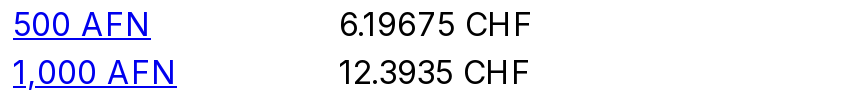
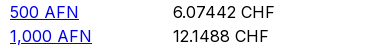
[339,5,533,45] 6.19675 CHF -> [173,2,275,22] 6.07442 CHF
[339,53,531,93] 12.3935 CHF -> [173,26,269,46] 12.1488 CHF

